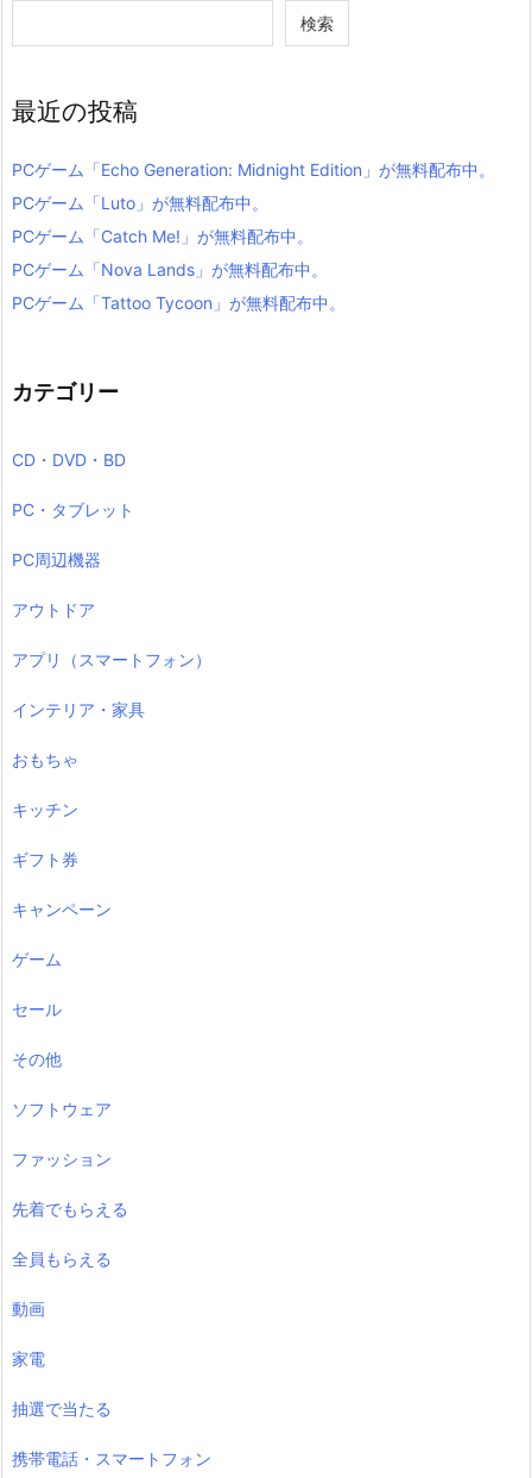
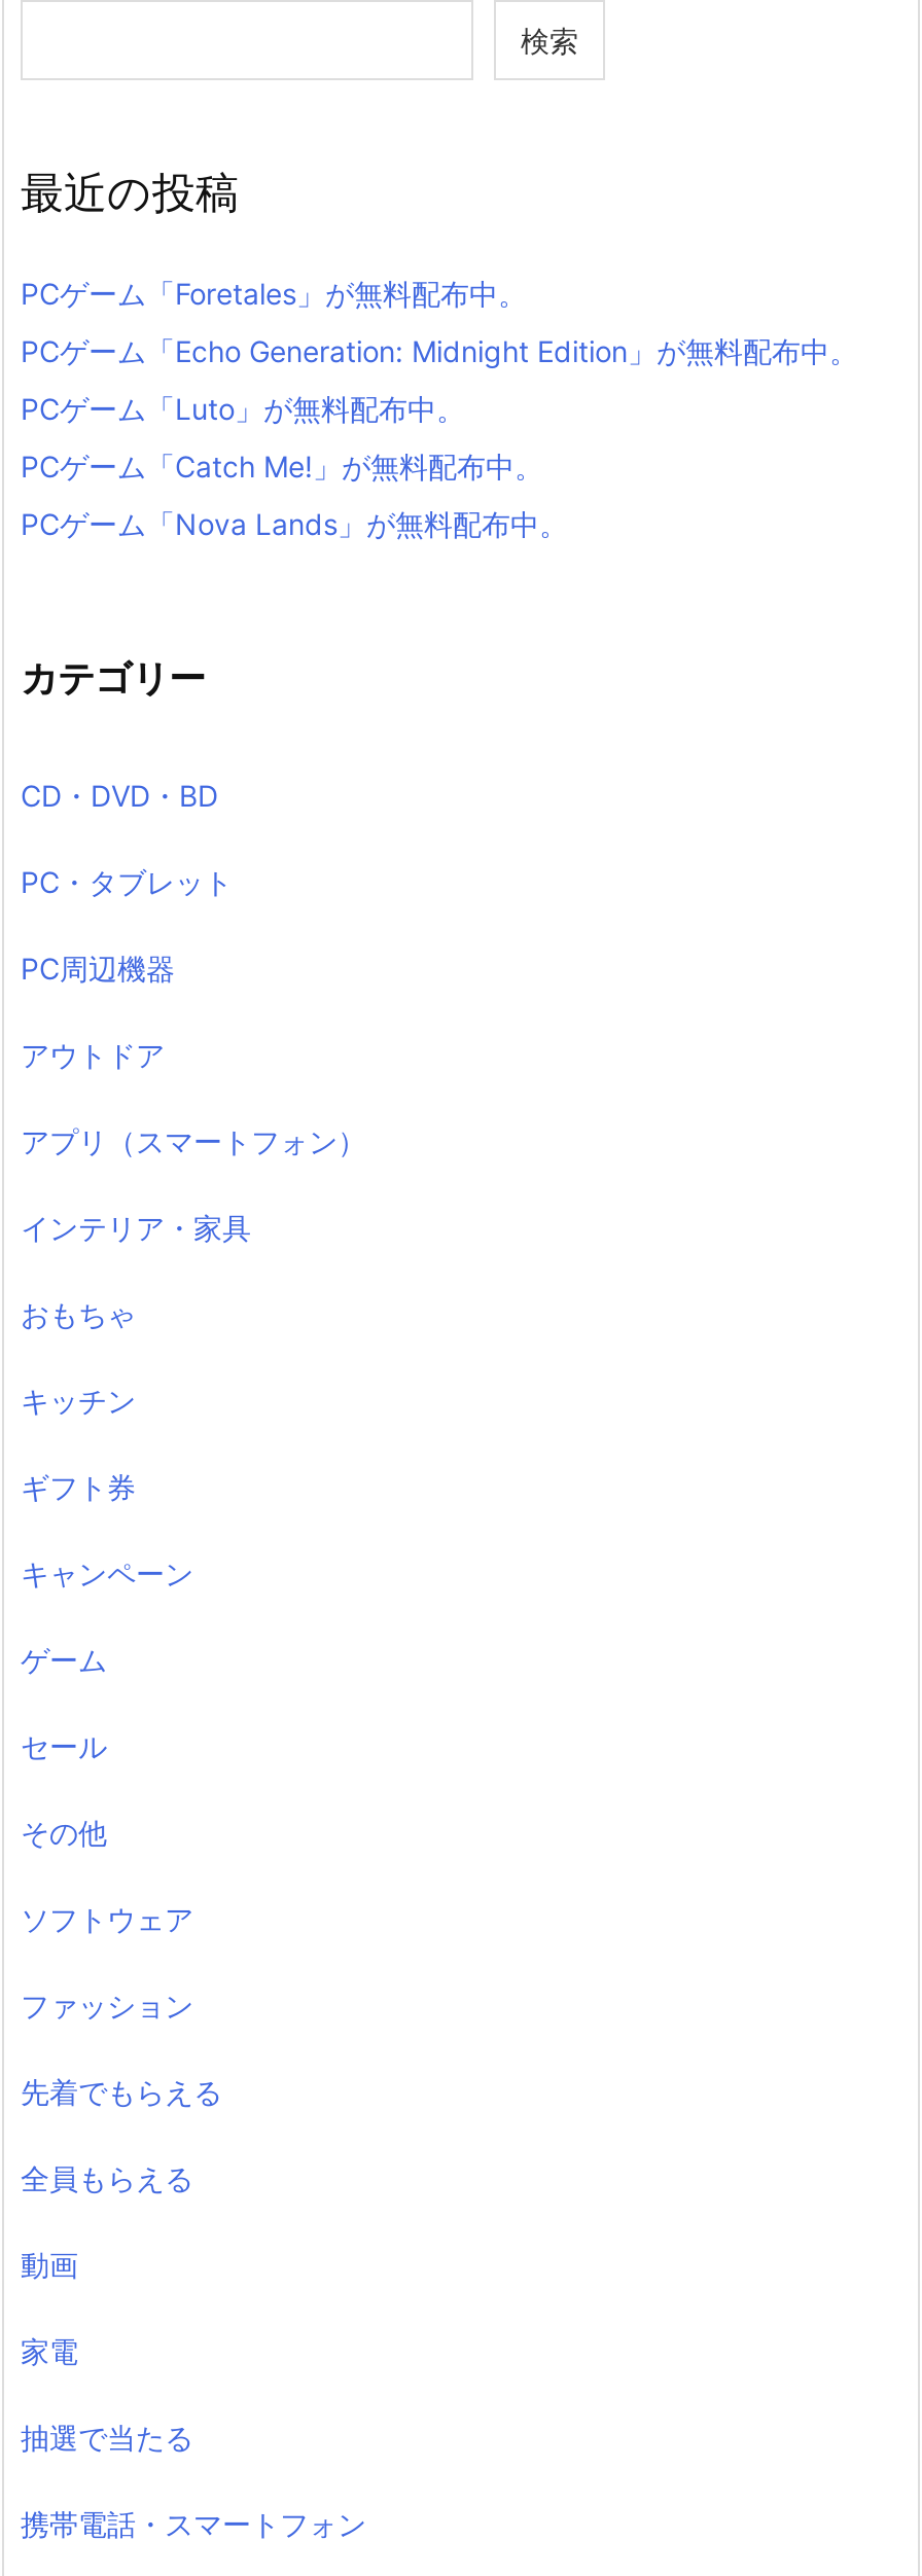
none -> [21,275,527,310] PCゲーム「Foretales」が無料配布中。
moved [12,159,495,279] -> [21,332,858,540]: PCゲーム「Echo Generation: Midnight Edition」が無料配布中。 | PCゲーム「Luto」が無料配布中。 | PCゲーム「Catch Me!」が無料配布中。 | PCゲーム「Nova Lands」が無料配布中。
[12,292,346,312] PCゲーム「Tattoo Tycoon」が無料配布中。 -> none

